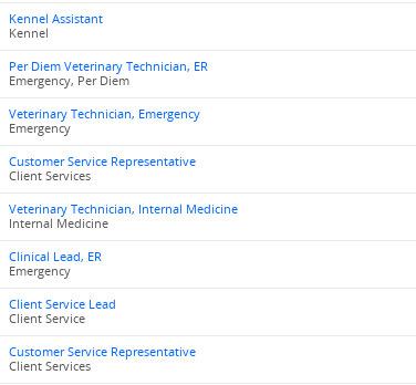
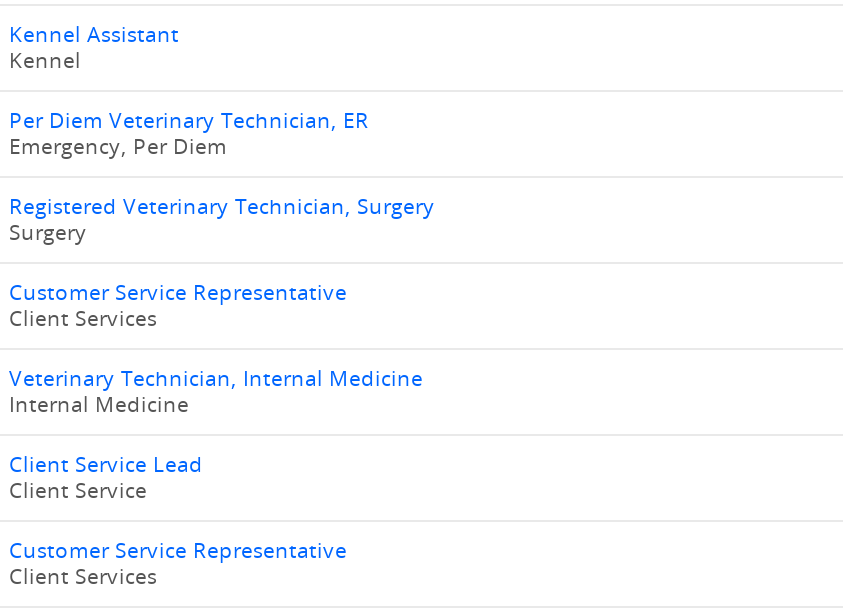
[9,106,200,136] Veterinary Technician, Emergency | Emergency -> [9,192,435,246] Registered Veterinary Technician, Surgery | Surgery
[9,249,102,279] Clinical Lead, ER | Emergency -> none

